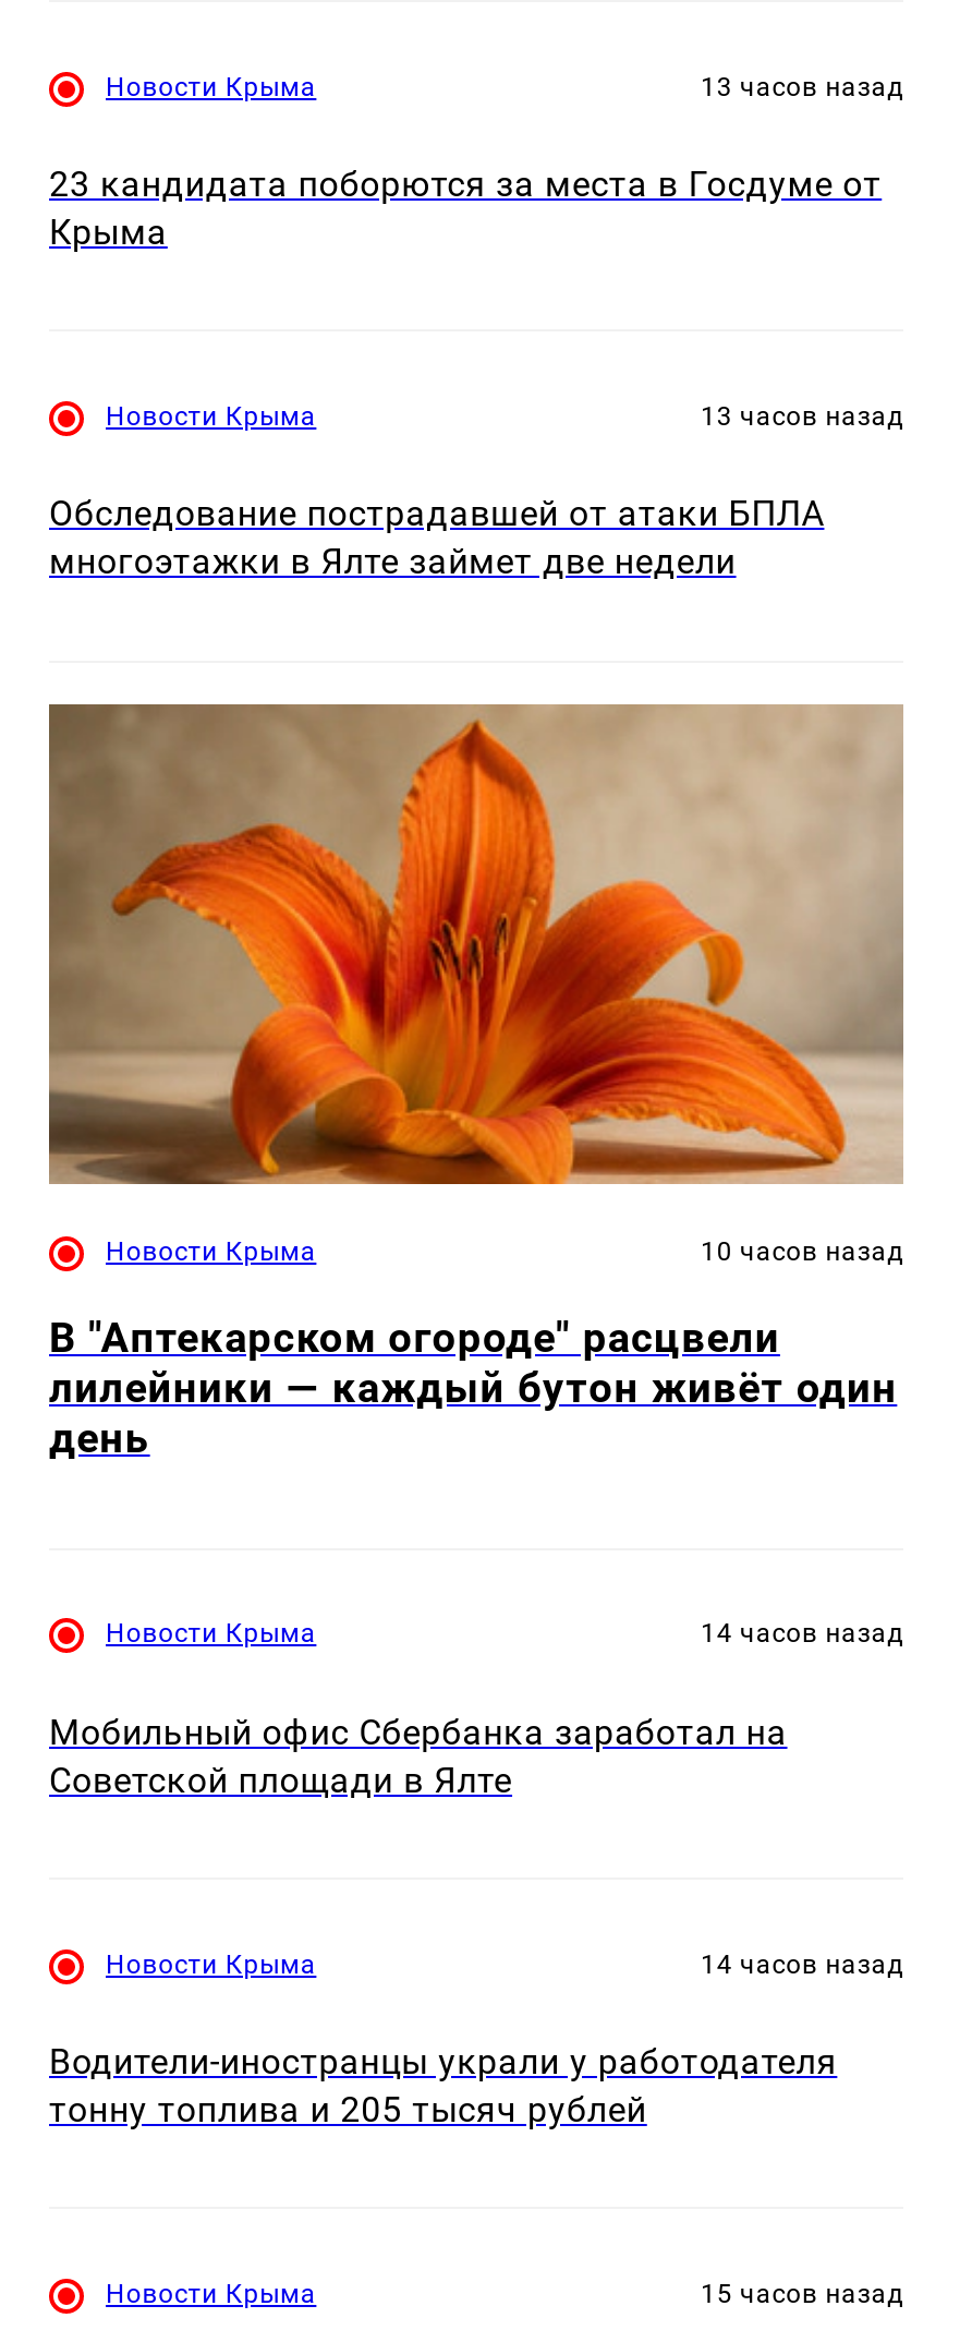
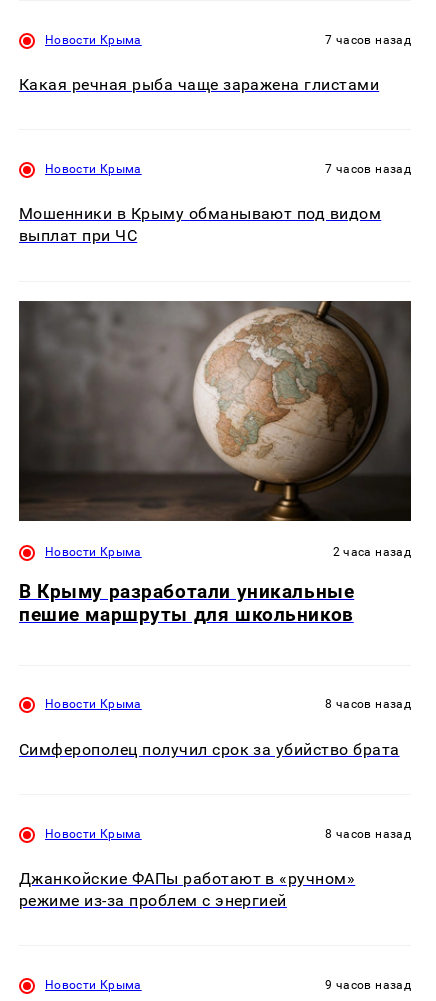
[701,71,903,102] 13 часов назад -> [325,33,411,47] 7 часов назад
[49,163,882,253] 23 кандидата поборются за места в Госдуме от | Крыма -> [19,75,379,94] Какая речная рыба чаще заражена глистами
[701,401,903,432] 13 часов назад -> [325,162,411,176] 7 часов назад
[49,494,824,583] Обследование пострадавшей от атаки БПЛА | многоэтажки в Ялте займет две недели -> [19,204,381,245] Мошенники в Крыму обманывают под видом | выплат при ЧС
[47,704,906,1267] [image] | 10 часов назад -> [18,300,412,559] [image] | 2 часа назад
[49,1313,897,1463] В "Аптекарском огороде" расцвели | лилейники — каждый бутон живёт один | день -> [19,580,354,626] В Крыму разработали уникальные | пешие маршруты для школьников
[701,1619,903,1649] 14 часов назад -> [325,697,411,711] 8 часов назад
[49,1711,787,1800] Мобильный офис Сбербанка заработал на | Советской площади в Ялте -> [19,739,400,758] Симферополец получил срок за убийство брата
[701,1949,903,1980] 14 часов назад -> [325,827,411,841] 8 часов назад
[49,2041,837,2131] Водители-иностранцы украли у работодателя | тонну топлива и 205 тысяч рублей -> [19,869,355,910] Джанкойские ФАПы работают в «ручном» | режиме из-за проблем с энергией
[701,2279,903,2310] 15 часов назад -> [325,978,411,992] 9 часов назад

